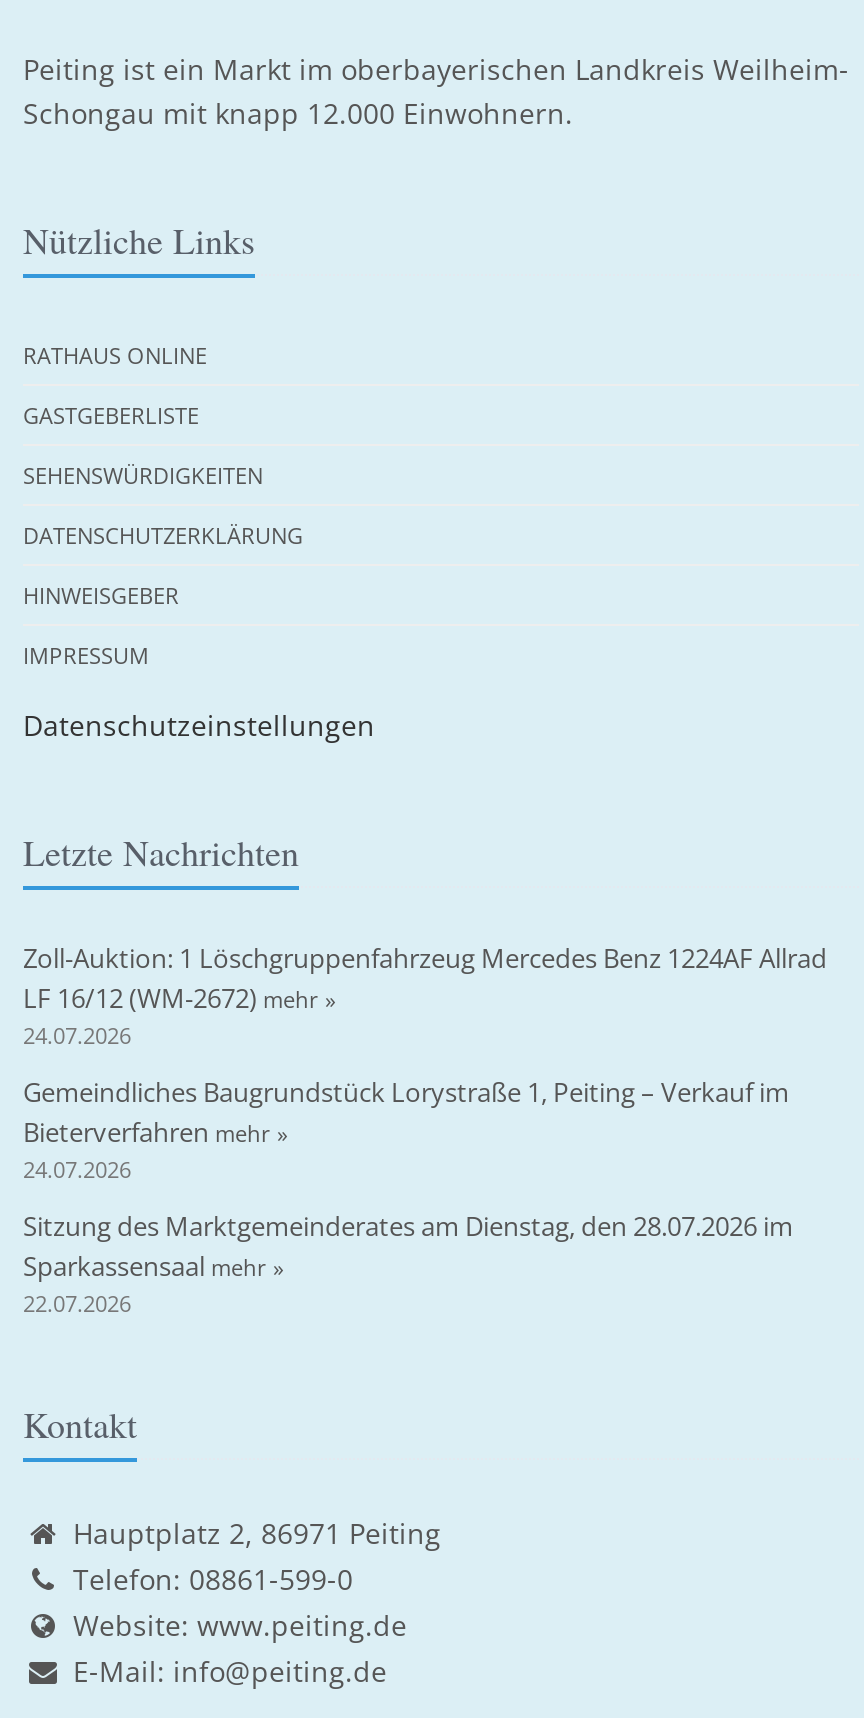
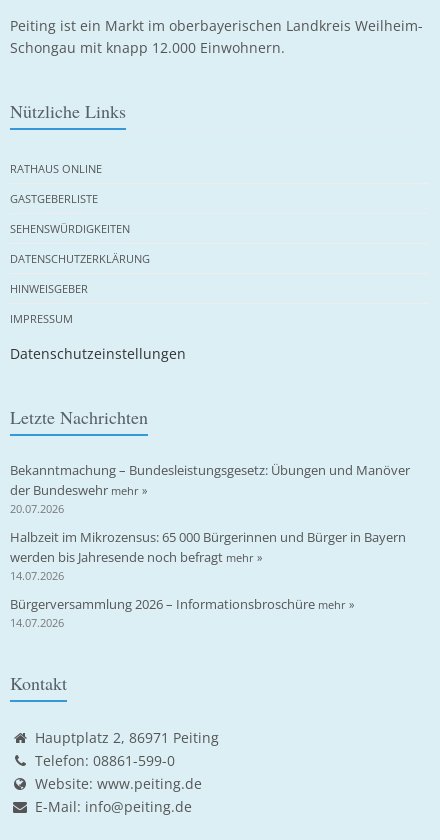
[23,940,827,1050] Zoll-Auktion: 1 Löschgruppenfahrzeug Mercedes Benz 1224AF Allrad | LF 16/12 (WM-2672) mehr » | 24.07.2026 -> [10,461,410,516] Bekanntmachung – Bundesleistungsgesetz: Übungen und Manöver | der Bundeswehr mehr » | 20.07.2026
[23,1074,789,1184] Gemeindliches Baugrundstück Lorystraße 1, Peiting – Verkauf im | Bieterverfahren mehr » | 24.07.2026 -> [10,528,406,583] Halbzeit im Mikrozensus: 65 000 Bürgerinnen und Bürger in Bayern | werden bis Jahresende noch befragt mehr » | 14.07.2026
[23,1208,793,1318] Sitzung des Marktgemeinderates am Dienstag, den 28.07.2026 im | Sparkassensaal mehr » | 22.07.2026 -> [10,595,354,630] Bürgerversammlung 2026 – Informationsbroschüre mehr » | 14.07.2026

